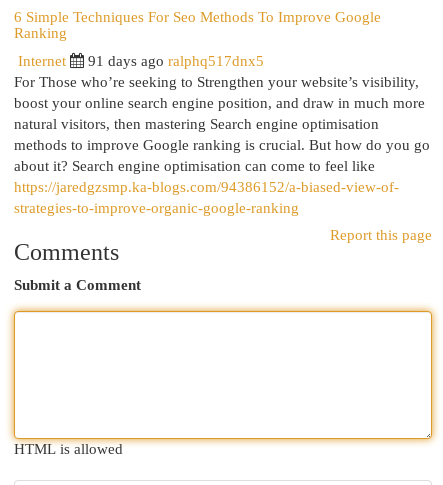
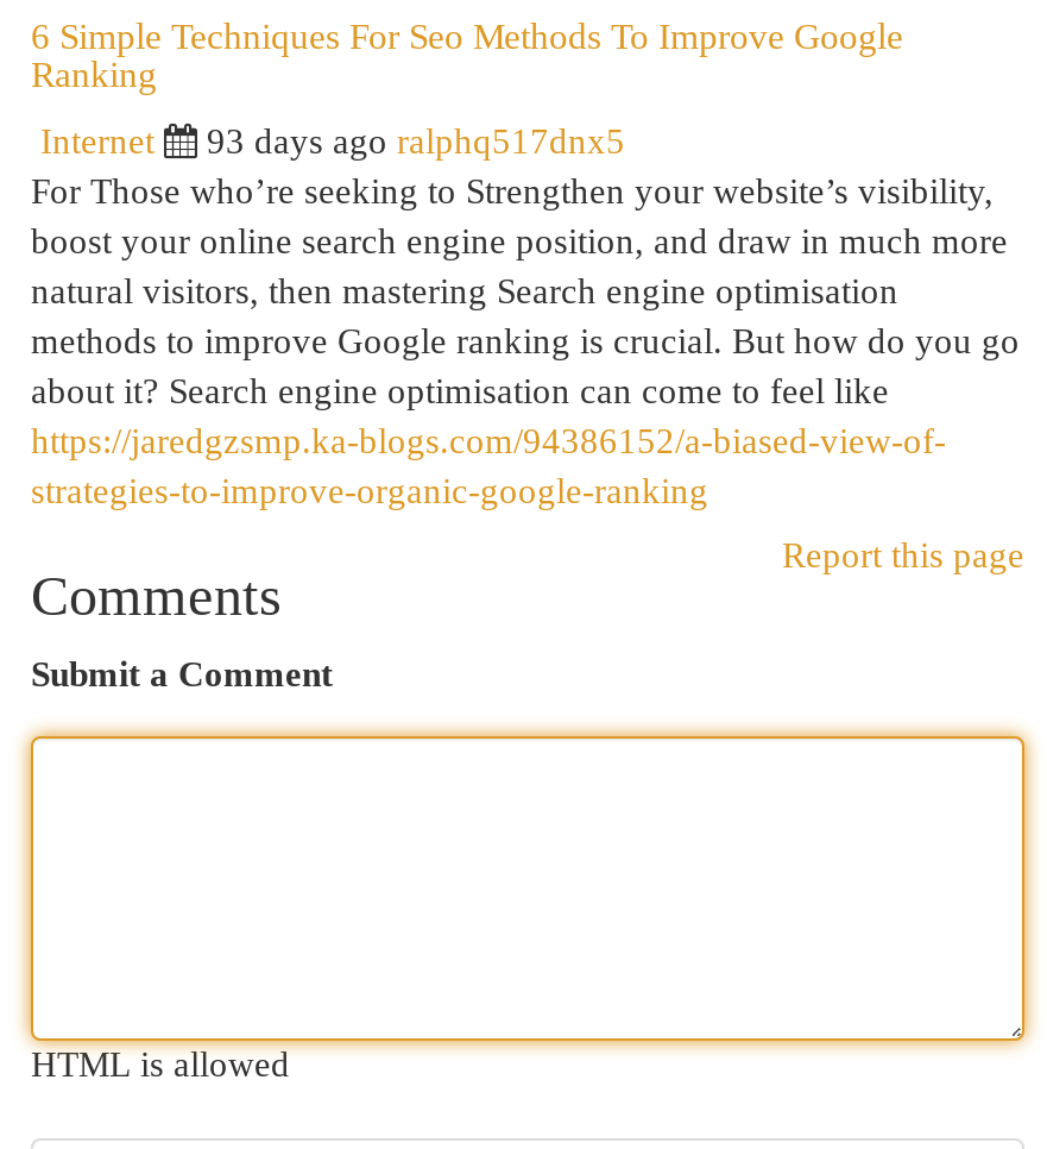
[88,53,264,69] 91 days ago ralphq517dnx5 -> [207,123,625,161] 93 days ago ralphq517dnx5

